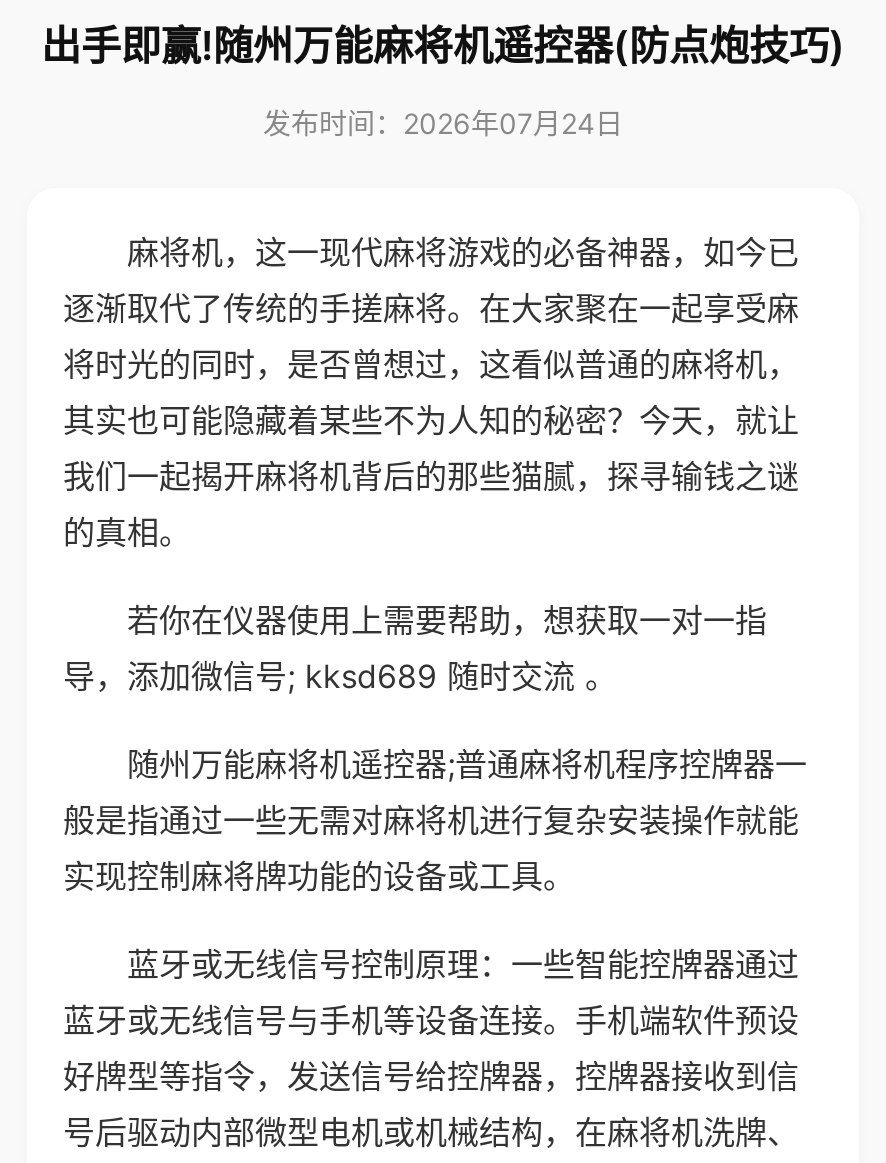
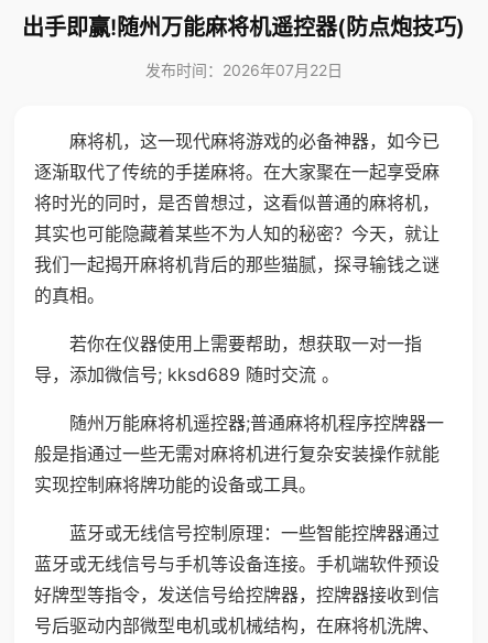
[263,106,623,140] 发布时间：2026年07月24日 -> [145,61,342,79] 发布时间：2026年07月22日

